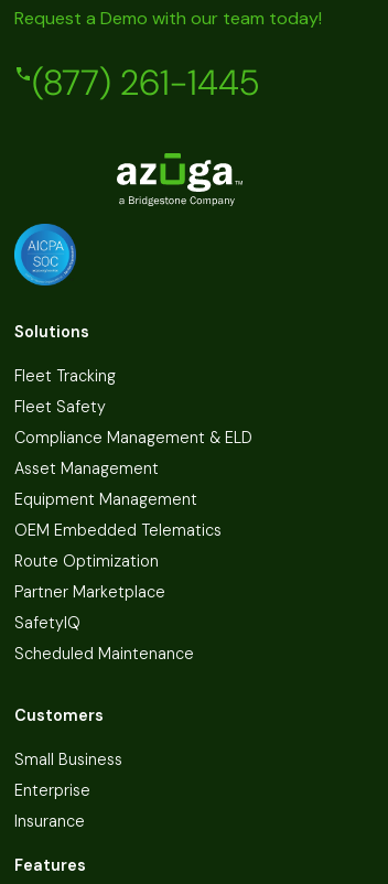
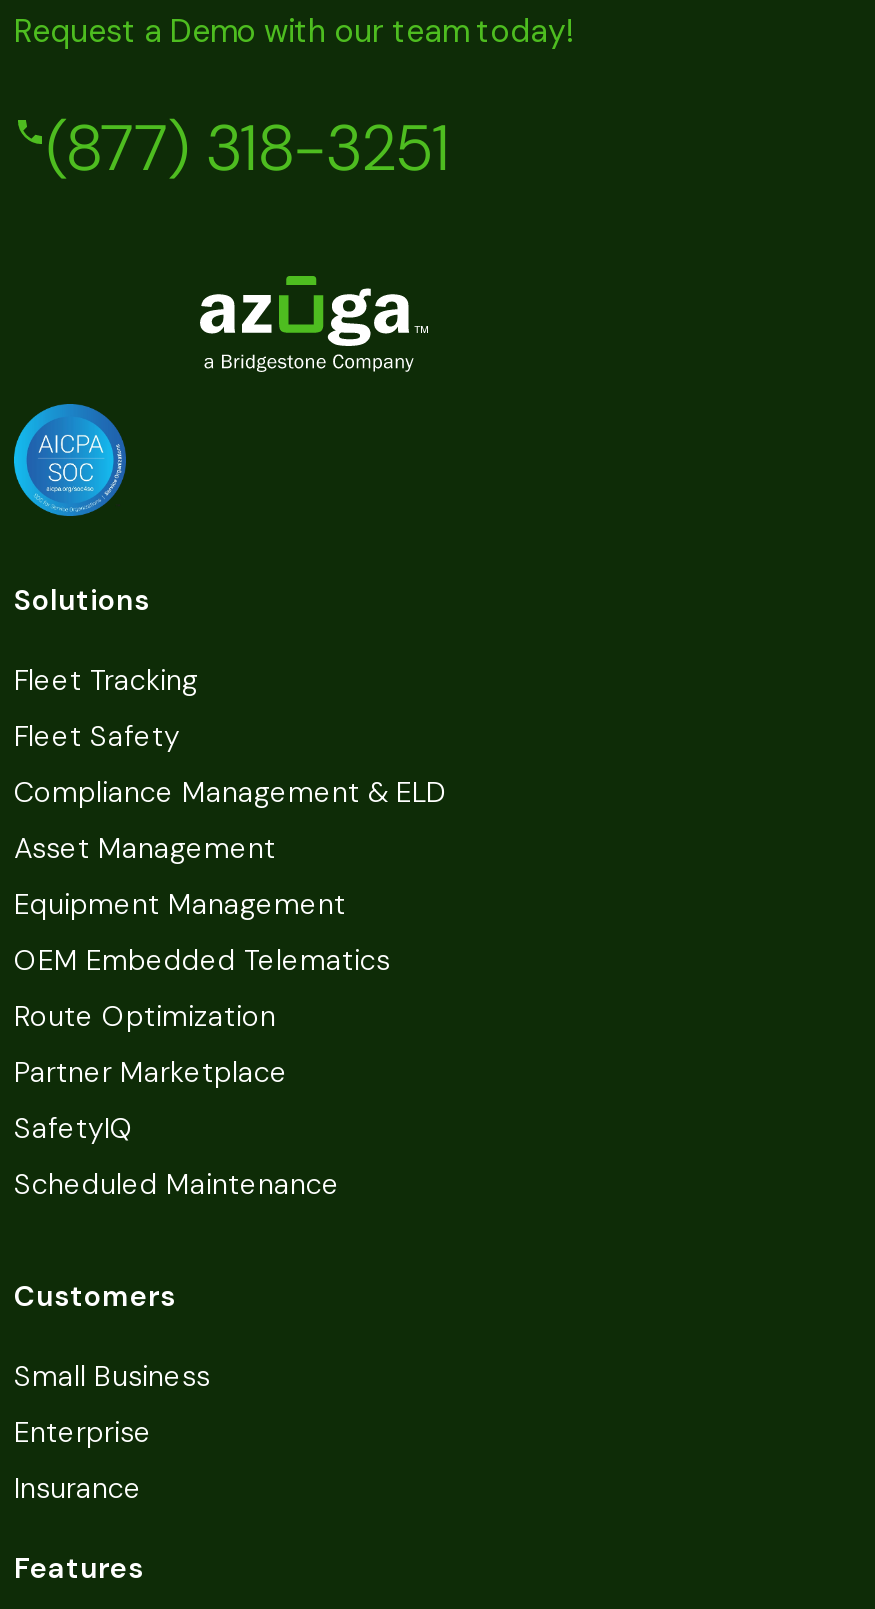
[32,59,259,106] (877) 261-1445 -> [46,106,450,190] (877) 318-3251

